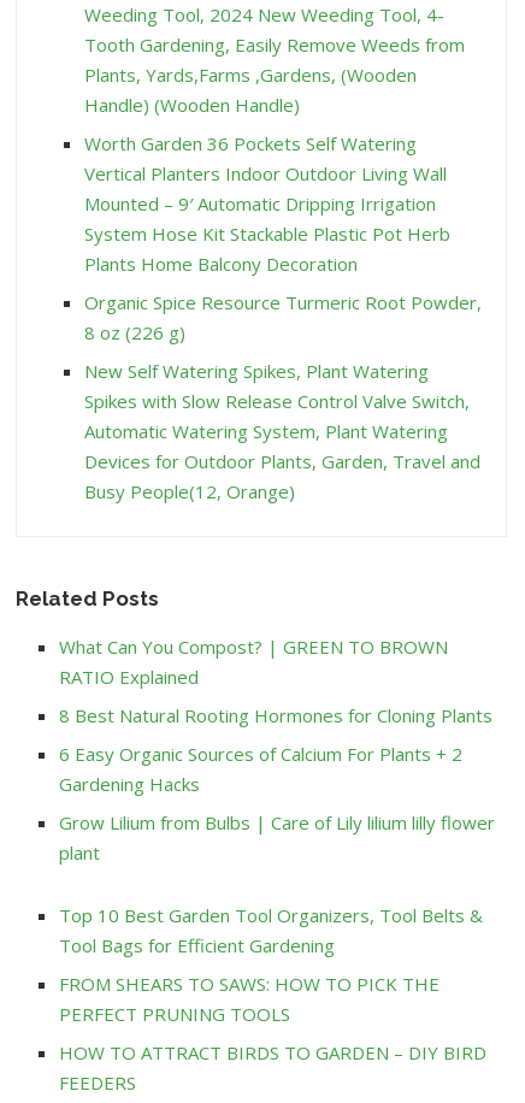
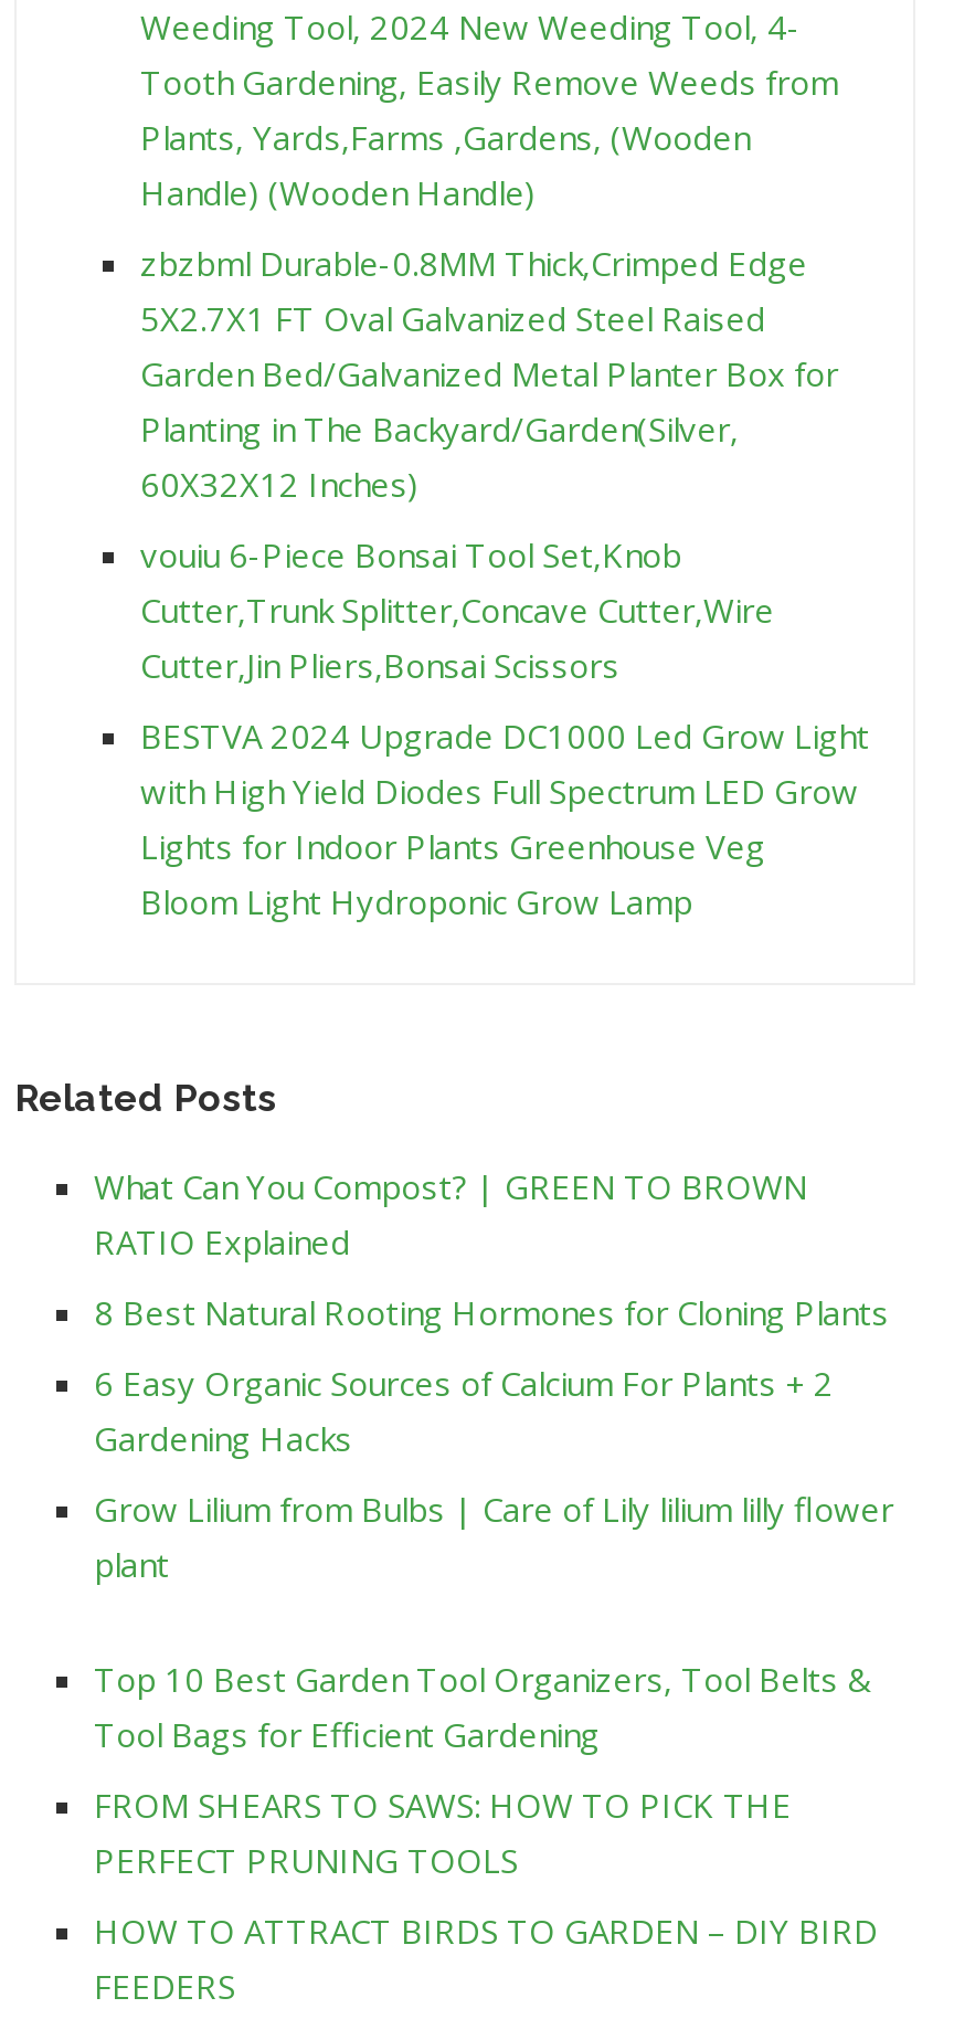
[84,132,450,276] Worth Garden 36 Pockets Self Watering | Vertical Planters Indoor Outdoor Living Wall | Mounted – 9′ Automatic Dripping Irrigation | System Hose Kit Stackable Plastic Pot Herb | Plants Home Balcony Decoration -> [140,242,838,507] zbzbml Durable-0.8MM Thick,Crimped Edge | 5X2.7X1 FT Oval Galvanized Steel Raised | Garden Bed/Galvanized Metal Planter Box for | Planting in The Backyard/Garden(Silver, | 60X32X12 Inches)
[84,291,482,345] Organic Spice Resource Turmeric Root Powder, | 8 oz (226 g) -> [140,533,774,688] vouiu 6-Piece Bonsai Tool Set,Knob | Cutter,Trunk Splitter,Concave Cutter,Wire | Cutter,Jin Pliers,Bonsai Scissors
[84,359,480,504] New Self Watering Spikes, Plant Watering | Spikes with Slow Release Control Valve Switch, | Automatic Watering System, Plant Watering | Devices for Outdoor Plants, Garden, Travel and | Busy People(12, Orange) -> [140,714,869,924] BESTVA 2024 Upgrade DC1000 Led Grow Light | with High Yield Diodes Full Spectrum LED Grow | Lights for Indoor Plants Greenhouse Veg | Bloom Light Hydroponic Grow Lamp

